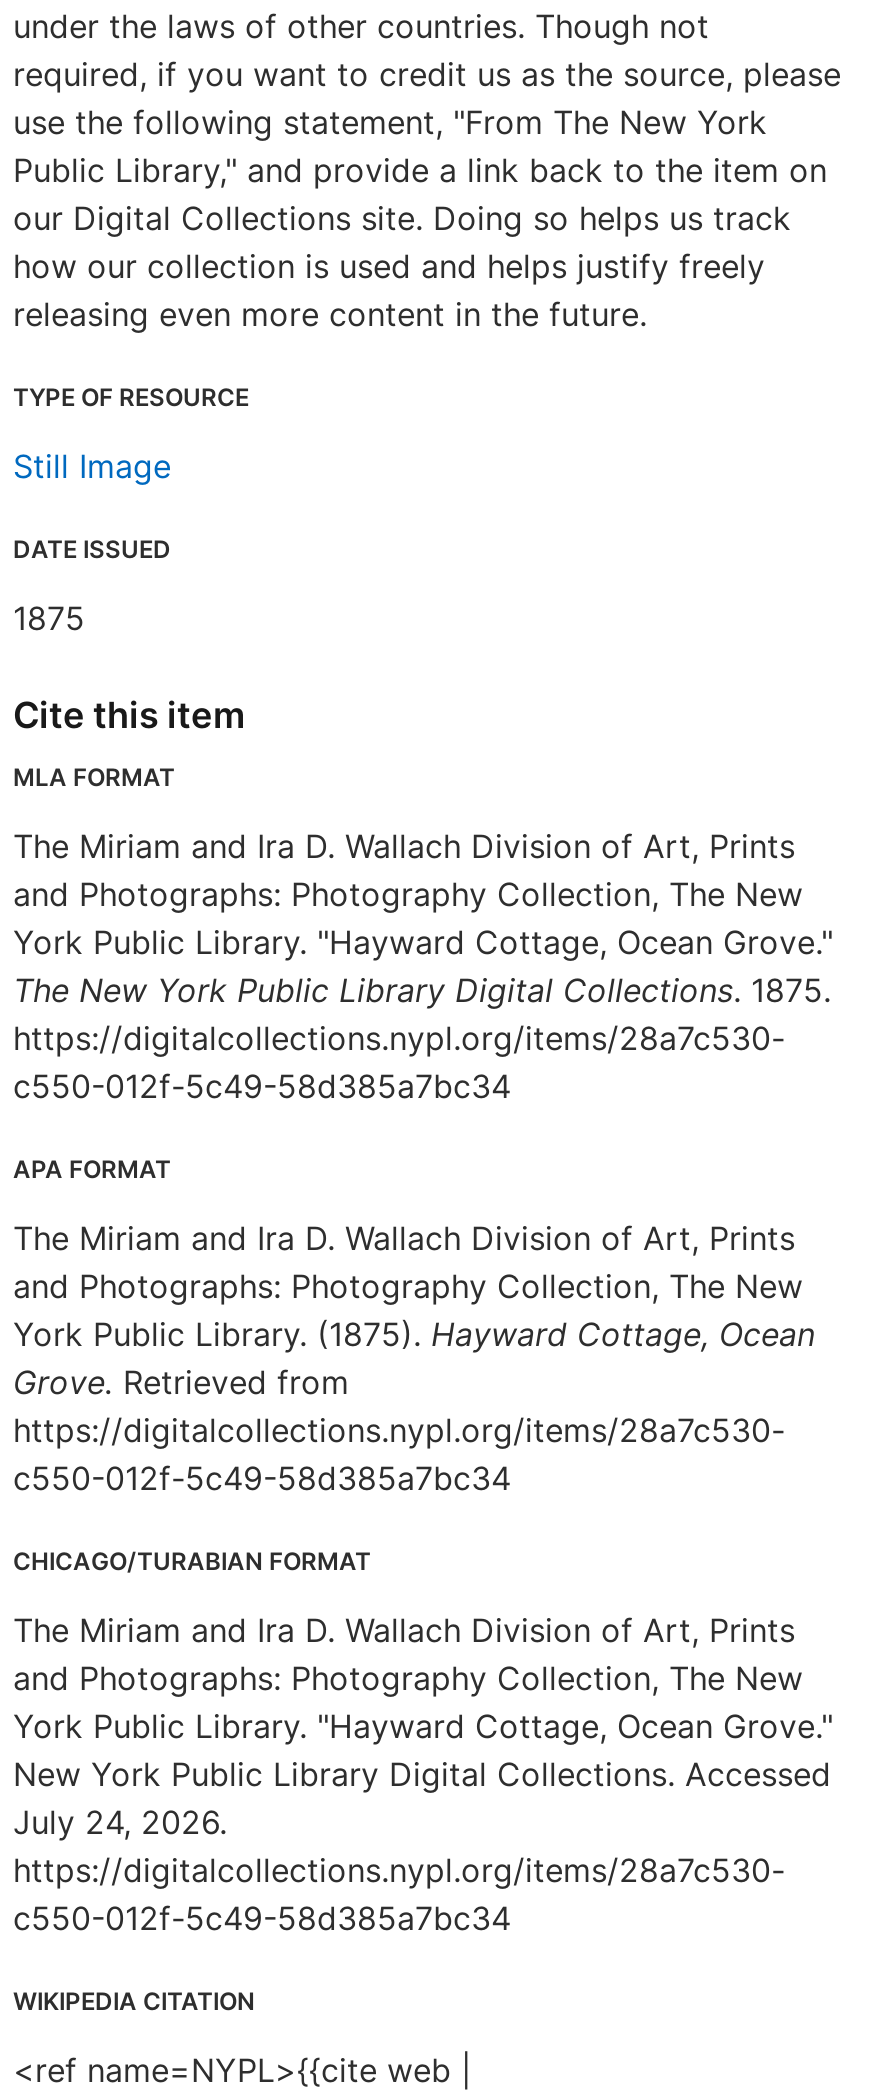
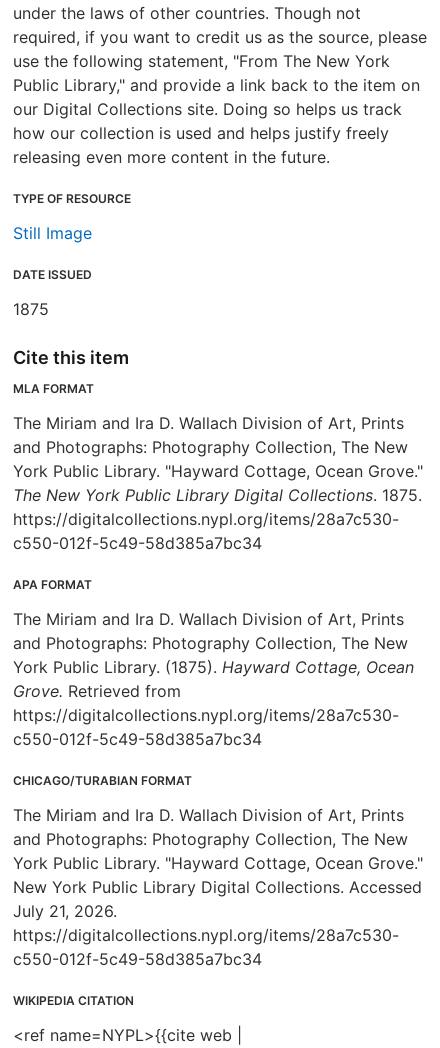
[13,1802,227,1842] July 24, 2026. -> [13,901,117,921] July 21, 2026.

